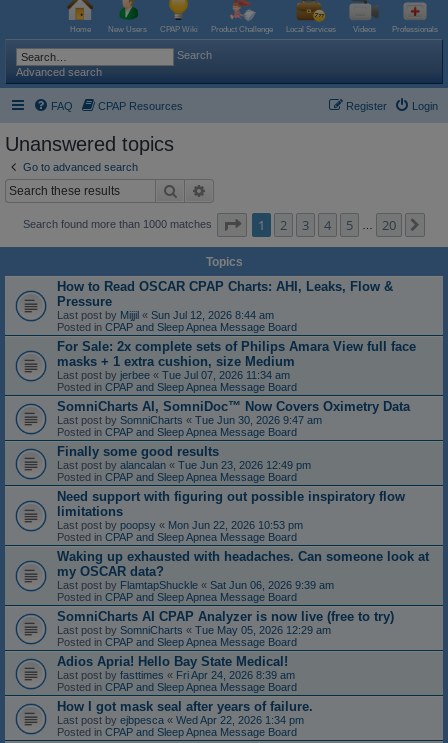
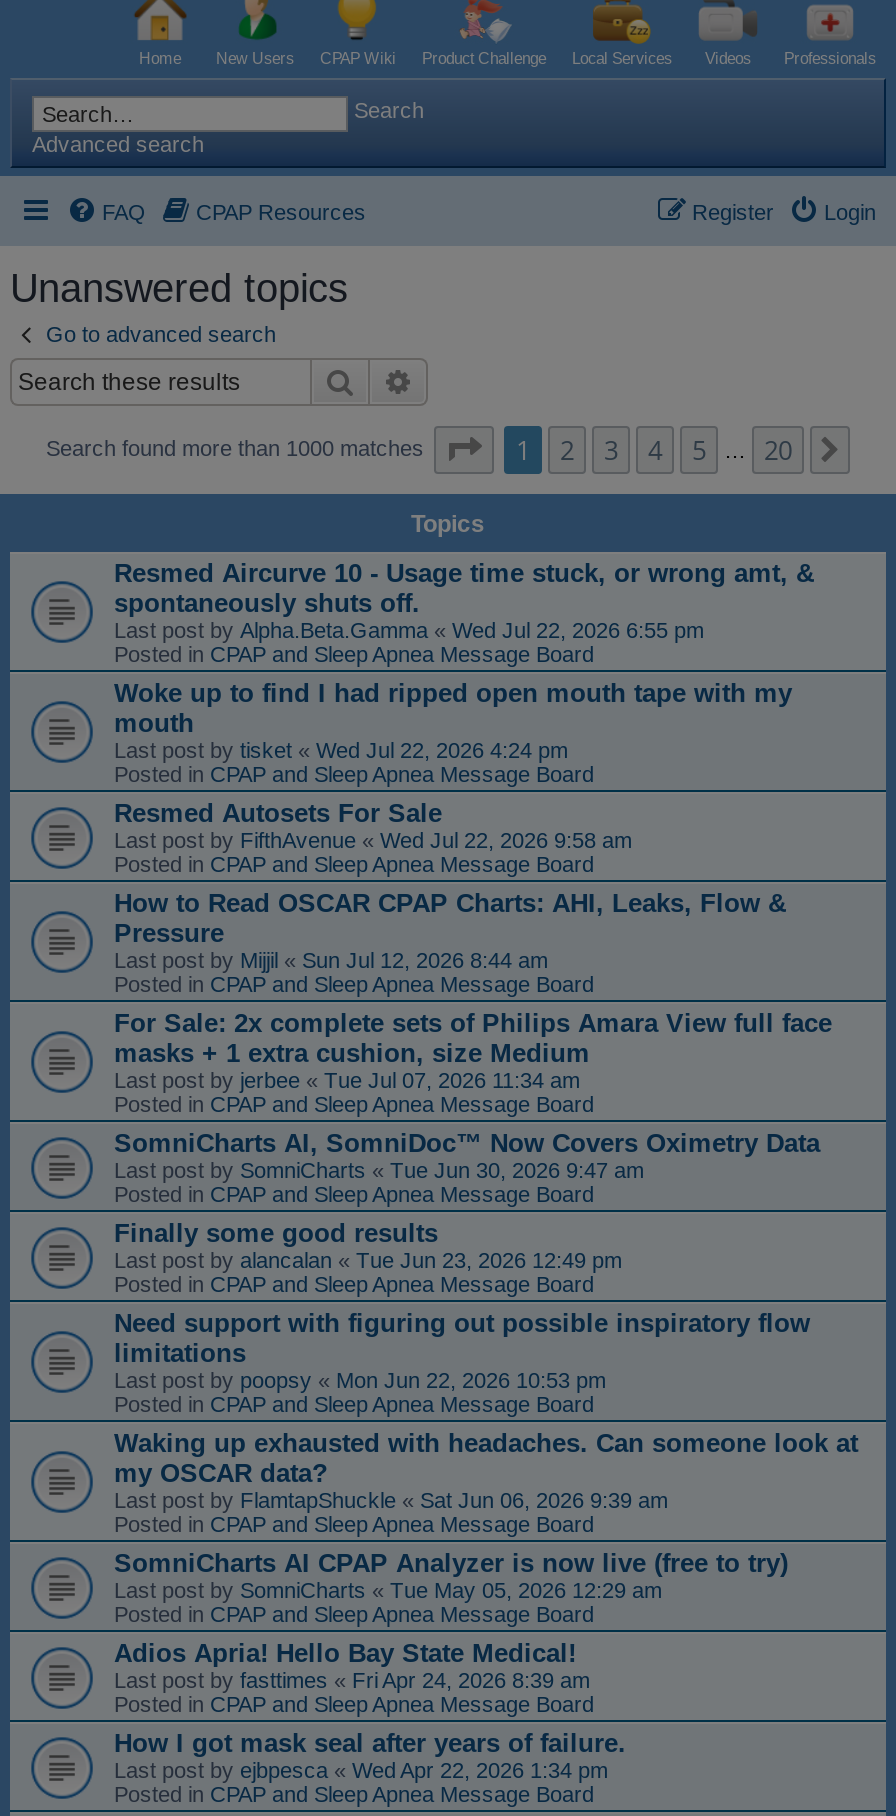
none -> [114,558,814,876] Resmed Aircurve 10 - Usage time stuck, or wrong amt, & | spontaneously shuts off. | Last post by Alpha.Beta.Gamma «Wed Jul 22, 2026 6:55 pm | Posted in CPAP and Sleep Apnea Message Board | Woke up to find I had ripped open mouth tape with my | mouth | Last post by tisket «Wed Jul 22, 2026 4:24 pm | Posted in CPAP and Sleep Apnea Message Board | Resmed Autosets For Sale | Last post by FifthAvenue «Wed Jul 22, 2026 9:58 am | Posted in CPAP and Sleep Apnea Message Board

